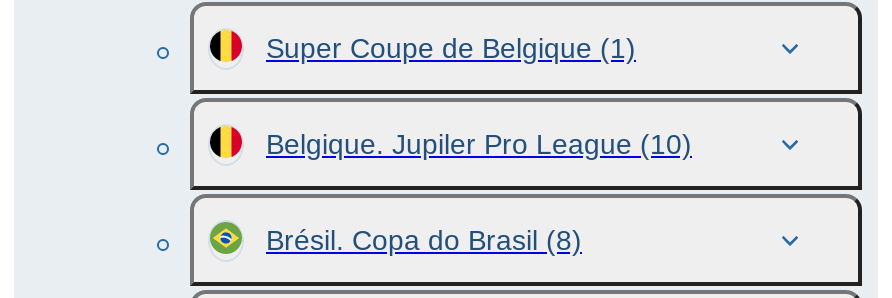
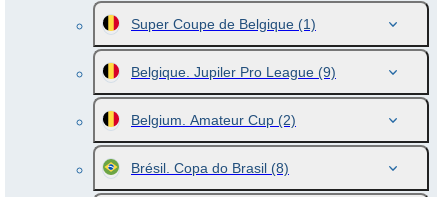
[266,128,692,160] Belgique. Jupiler Pro League (10) -> [131,64,336,128] Belgique. Jupiler Pro League (9) | Belgium. Amateur Cup (2)

